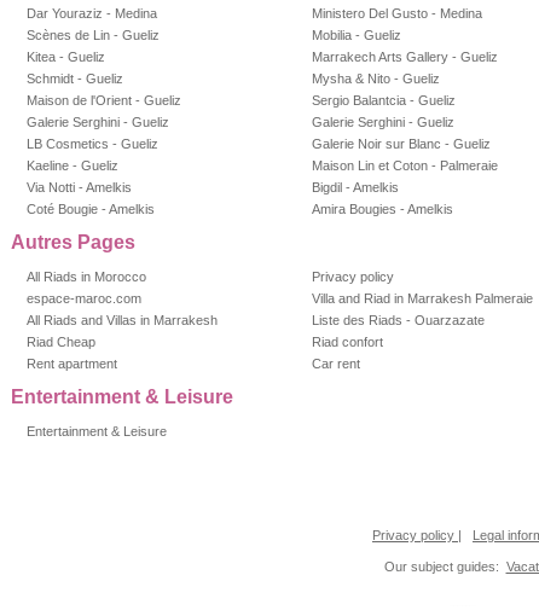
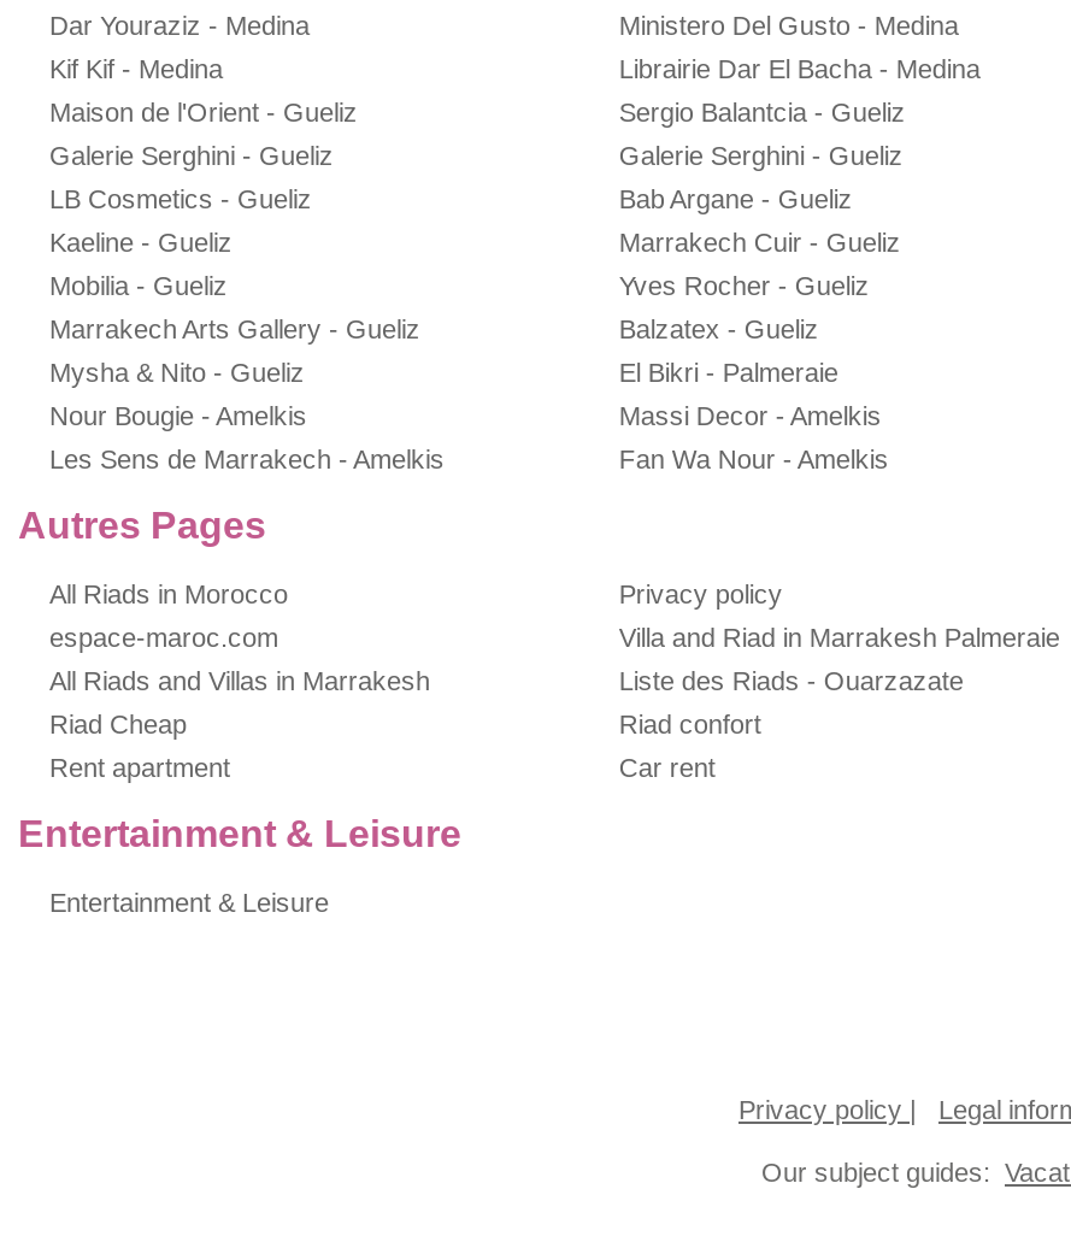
[27,28,160,86] Scènes de Lin - Gueliz | Kitea - Gueliz | Schmidt - Gueliz -> [49,54,980,83] Kif Kif - Medina | Librairie Dar El Bacha - Medina
moved [312,28,402,42] -> [49,271,228,300]: Mobilia - Gueliz
moved [312,50,498,64] -> [49,314,420,343]: Marrakech Arts Gallery - Gueliz
moved [312,71,440,86] -> [49,358,305,387]: Mysha & Nito - Gueliz
moved [27,93,456,173] -> [49,98,906,257]: Maison de l'Orient - Gueliz | Sergio Balantcia - Gueliz | Galerie Serghini - Gueliz | Galerie Serghini - Gueliz | LB Cosmetics - Gueliz | Kaeline - Gueliz
[312,136,491,151] Galerie Noir sur Blanc - Gueliz -> [619,184,853,213] Bab Argane - Gueliz
[27,158,498,216] Maison Lin et Coton - Palmeraie | Via Notti - Amelkis | Bigdil - Amelkis | Coté Bougie - Amelkis | Amira Bougies - Amelkis -> [49,228,901,473] Marrakech Cuir - Gueliz | Yves Rocher - Gueliz | Balzatex - Gueliz | El Bikri - Palmeraie | Nour Bougie - Amelkis | Massi Decor - Amelkis | Les Sens de Marrakech - Amelkis | Fan Wa Nour - Amelkis

